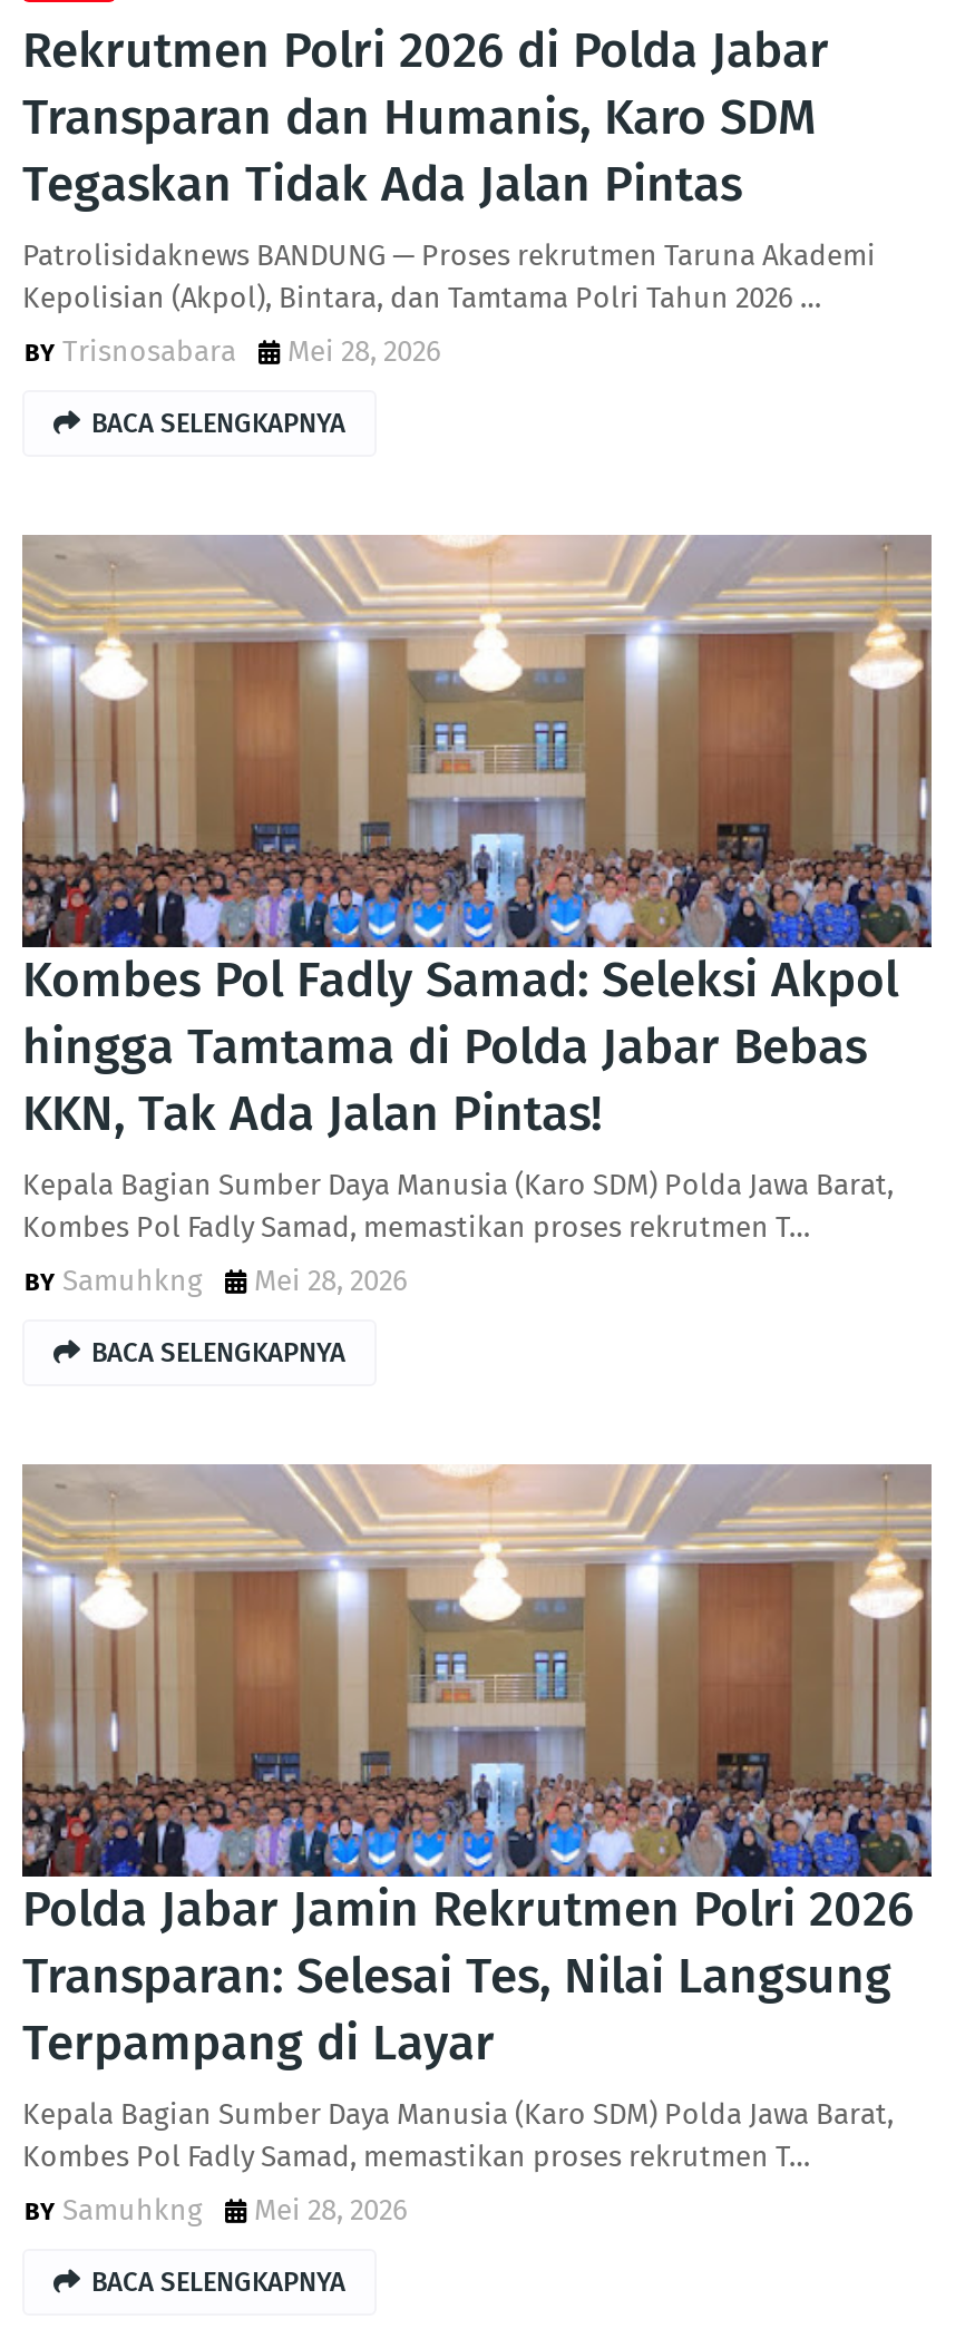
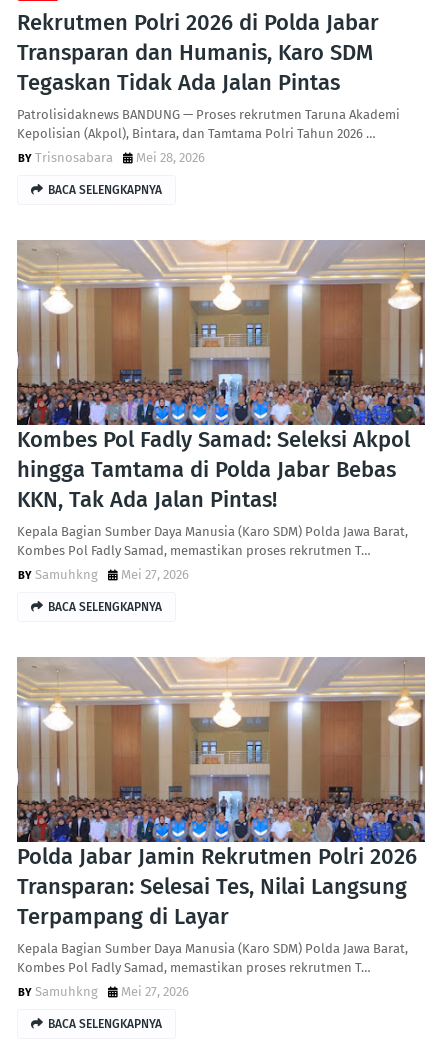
[62,1264,408,1297] Samuhkng Mei 28, 2026 -> [35,567,189,582] Samuhkng Mei 27, 2026
[62,2193,408,2226] Samuhkng Mei 28, 2026 -> [35,984,189,999] Samuhkng Mei 27, 2026

